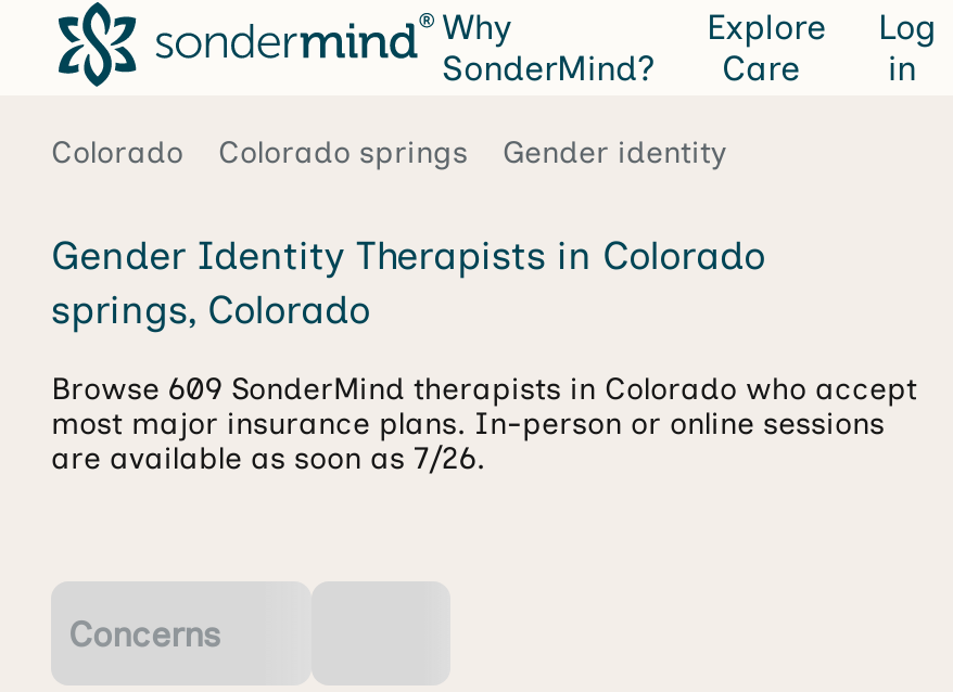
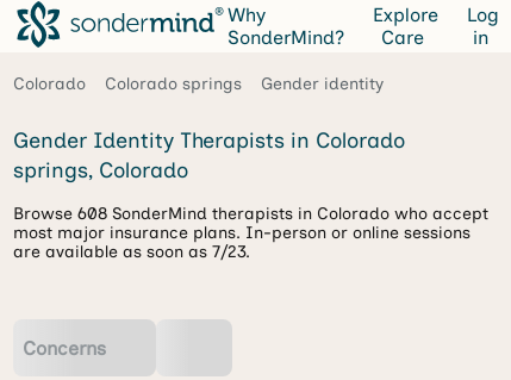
[51,371,917,408] Browse 609 SonderMind therapists in Colorado who accept -> [13,204,488,224] Browse 608 SonderMind therapists in Colorado who accept
[51,440,485,477] are available as soon as 7/26. -> [13,242,250,262] are available as soon as 7/23.

